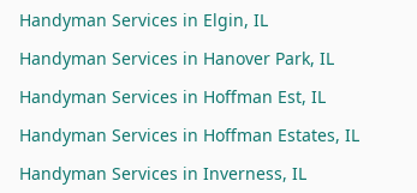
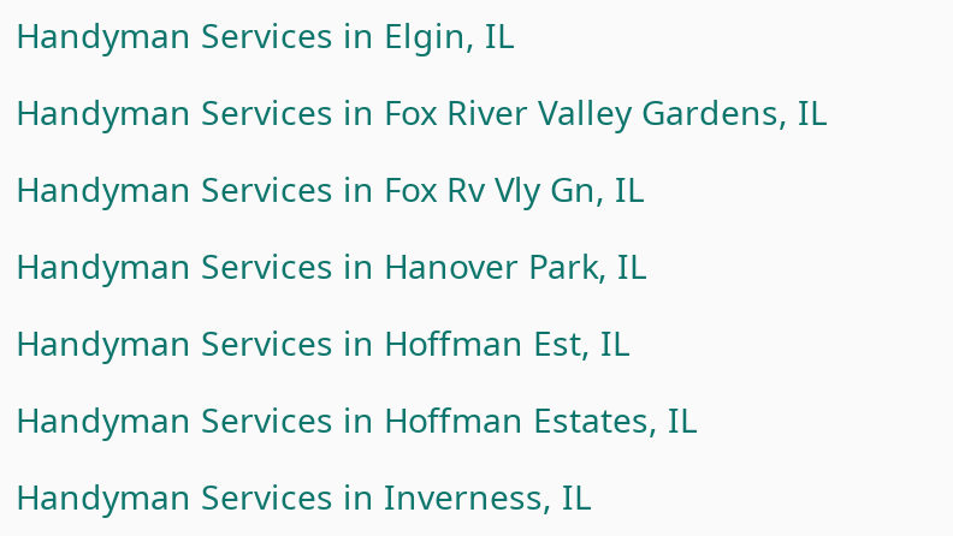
none -> [16,89,827,212] Handyman Services in Fox River Valley Gardens, IL | Handyman Services in Fox Rv Vly Gn, IL

